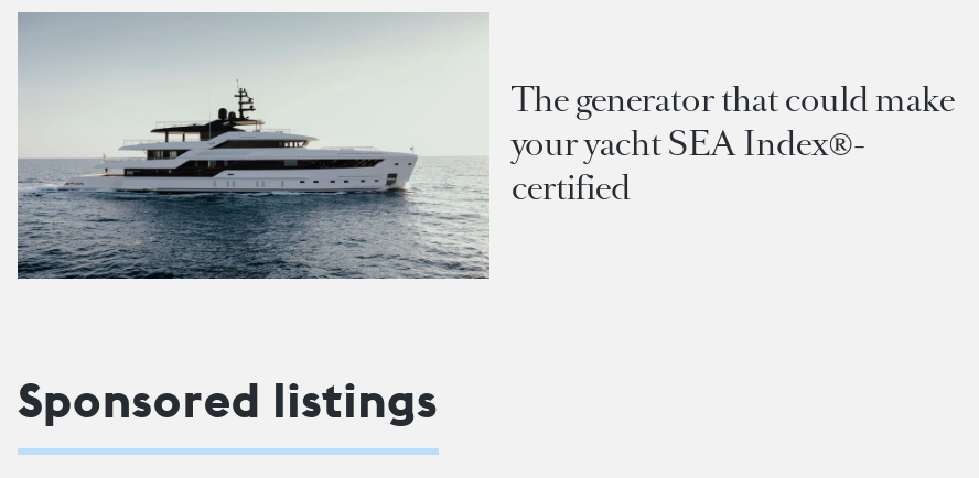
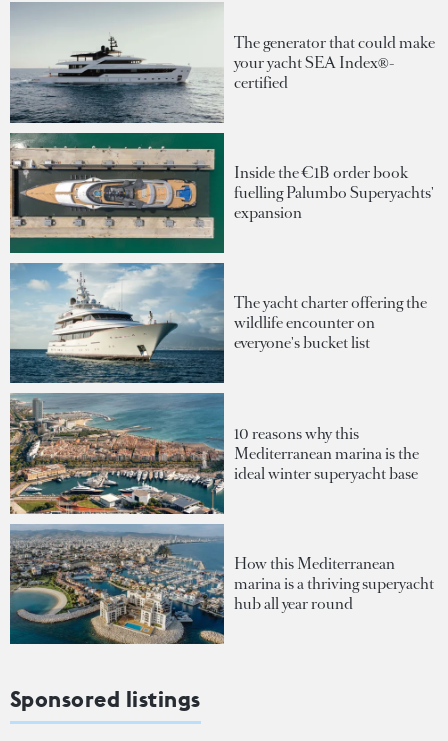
none -> [9,132,434,254] [image] | Inside the €1B order book | fuelling Palumbo Superyachts' | expansion
none -> [9,262,427,384] [image] | The yacht charter offering the | wildlife encounter on | everyone's bucket list
none -> [9,392,419,515] [image] | 10 reasons why this | Mediterranean marina is the | ideal winter superyacht base
none -> [9,524,434,645] [image] | How this Mediterranean | marina is a thriving superyacht | hub all year round

